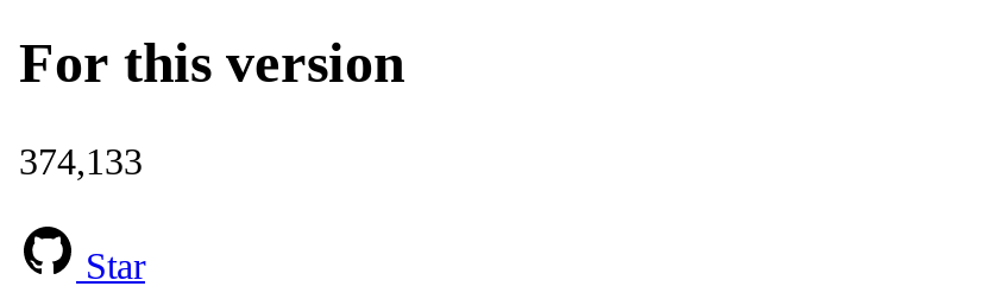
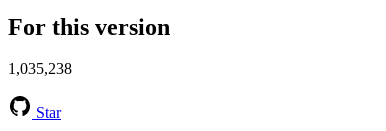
[19,142,143,182] 374,133 -> [8,60,72,77] 1,035,238

